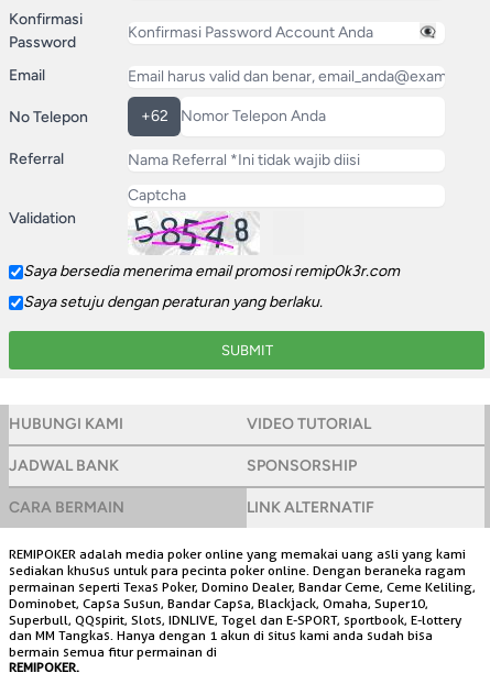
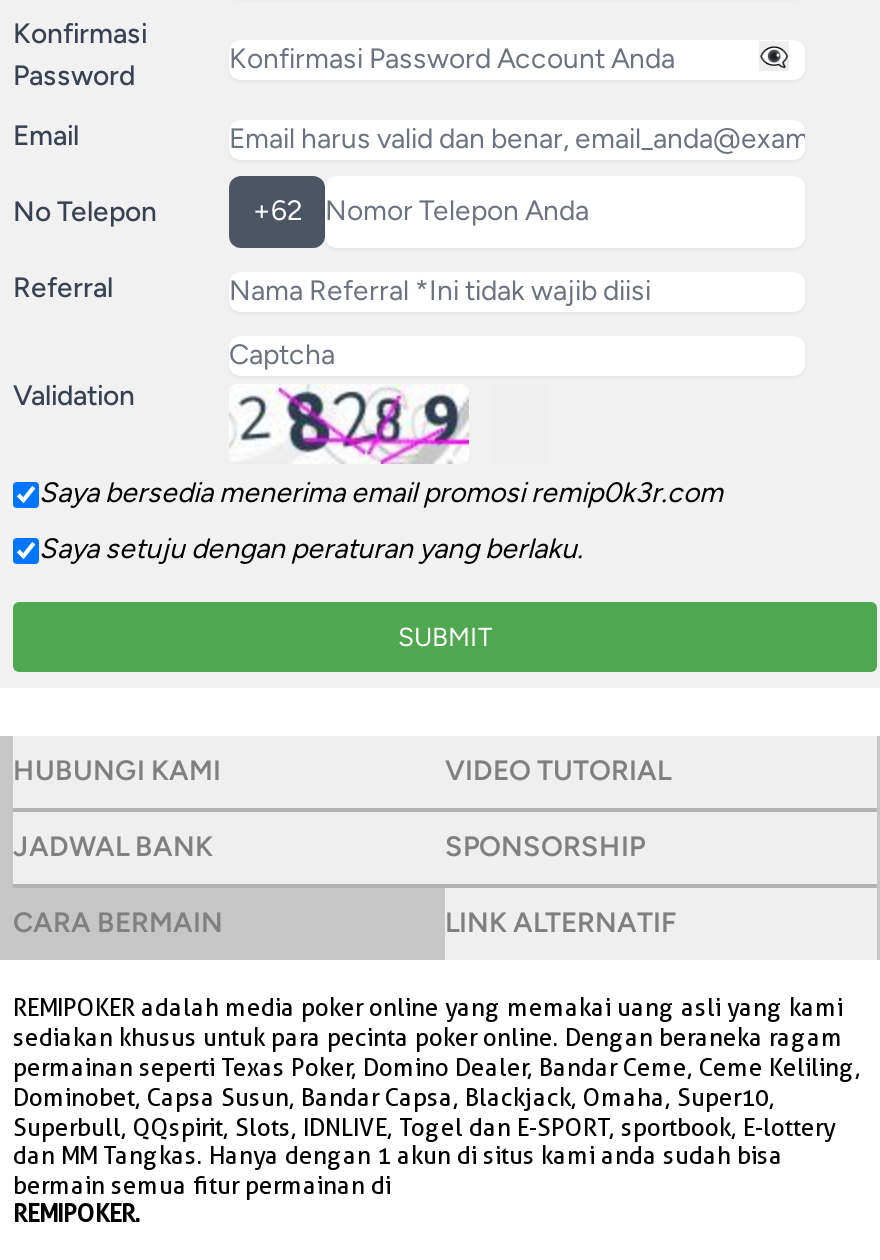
[133,212,260,255] [image] -> [237,386,471,464] [image]

